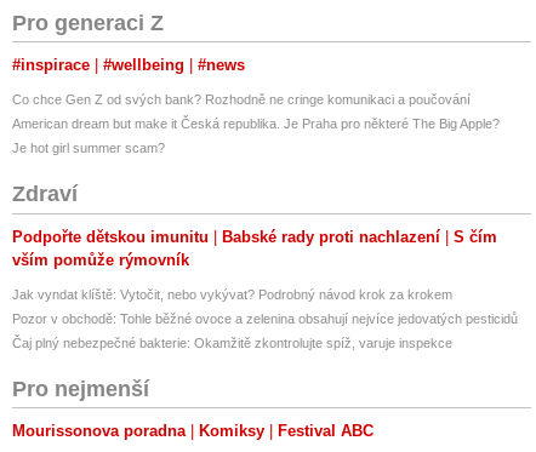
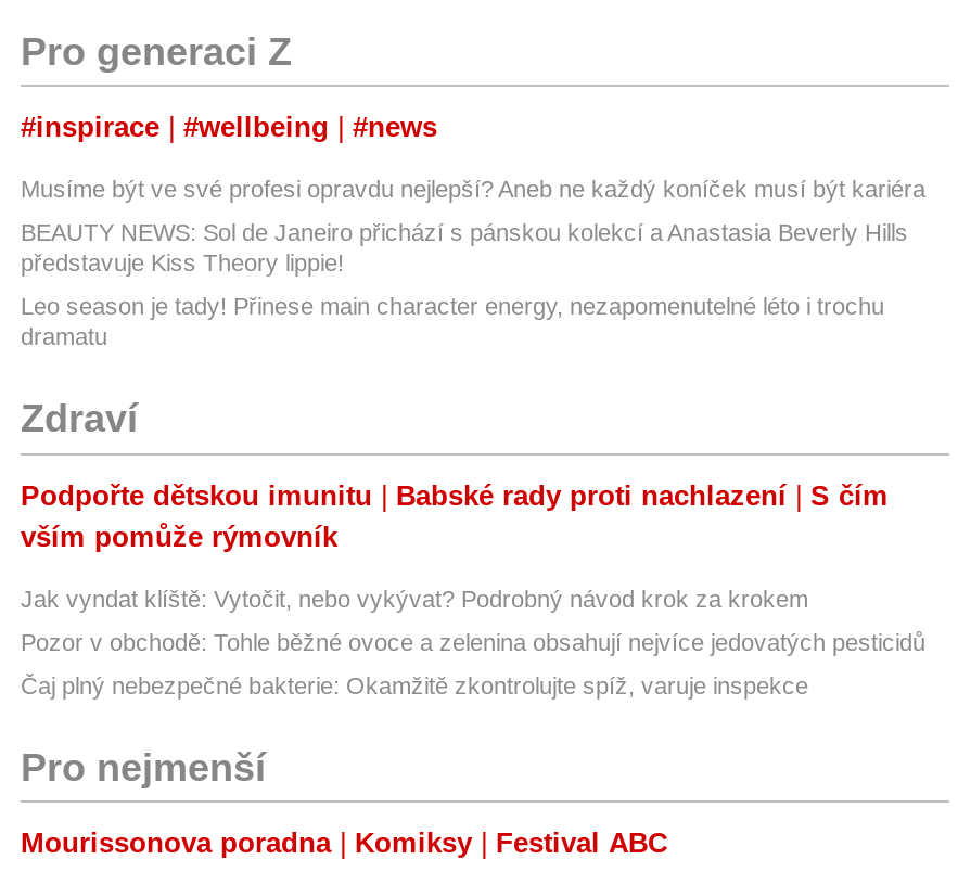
[12,92,471,107] Co chce Gen Z od svých bank? Rozhodně ne cringe komunikaci a poučování -> [21,176,925,202] Musíme být ve své profesi opravdu nejlepší? Aneb ne každý koníček musí být kariéra
[12,117,500,131] American dream but make it Česká republika. Je Praha pro některé The Big Apple? -> [21,220,908,276] BEAUTY NEWS: Sol de Janeiro přichází s pánskou kolekcí a Anastasia Beverly Hills | představuje Kiss Theory lippie!
[12,141,165,155] Je hot girl summer scam? -> [21,293,884,350] Leo season je tady! Přinese main character energy, nezapomenutelné léto i trochu | dramatu

